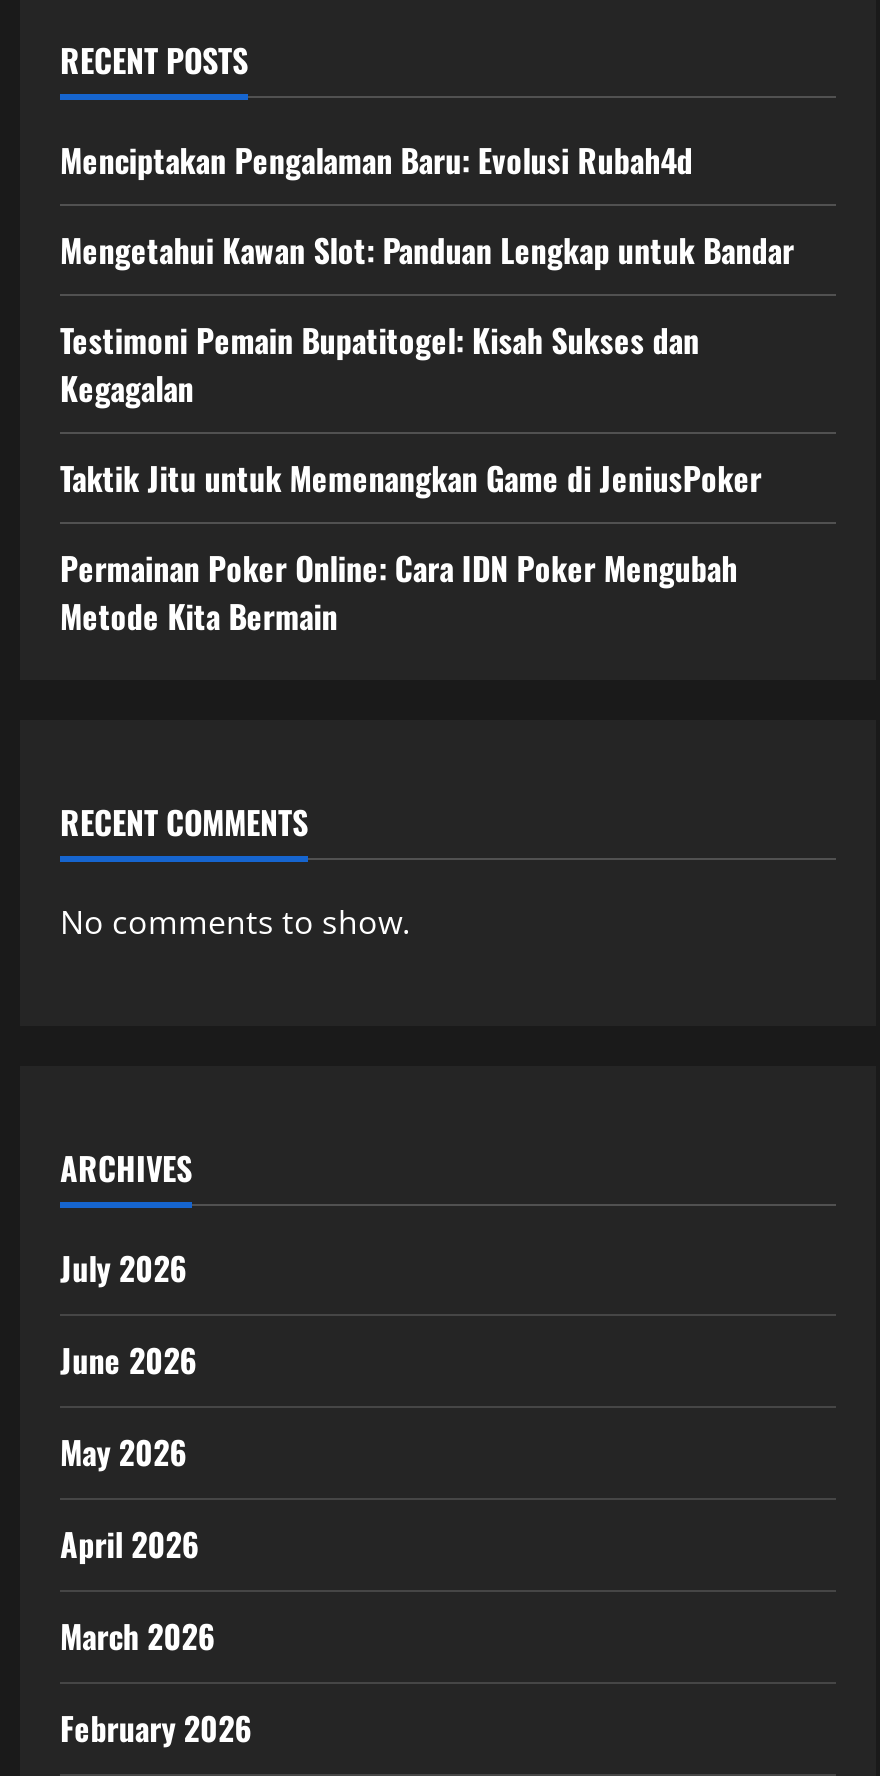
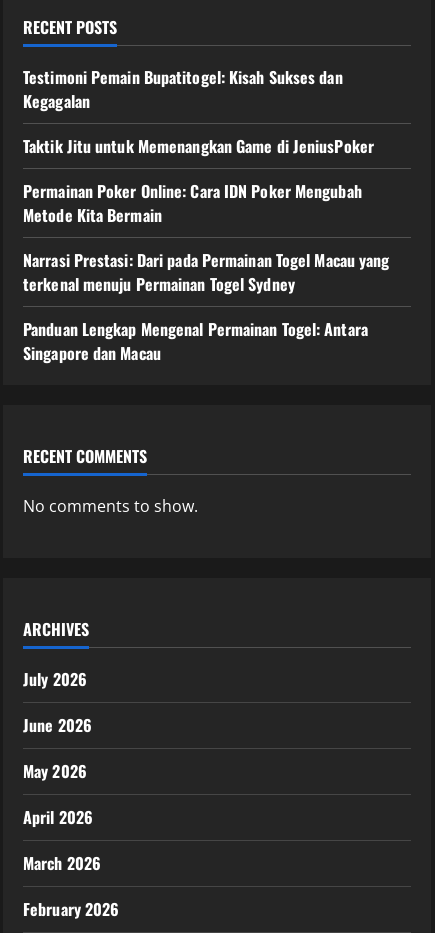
[60,136,794,274] Menciptakan Pengalaman Baru: Evolusi Rubah4d | Mengetahui Kawan Slot: Panduan Lengkap untuk Bandar -> none
moved [60,316,762,640] -> [23,65,374,227]: Testimoni Pemain Bupatitogel: Kisah Sukses dan | Kegagalan | Taktik Jitu untuk Memenangkan Game di JeniusPoker | Permainan Poker Online: Cara IDN Poker Mengubah | Metode Kita Bermain
none -> [23,248,389,365] Narrasi Prestasi: Dari pada Permainan Togel Macau yang | terkenal menuju Permainan Togel Sydney | Panduan Lengkap Mengenal Permainan Togel: Antara | Singapore dan Macau

